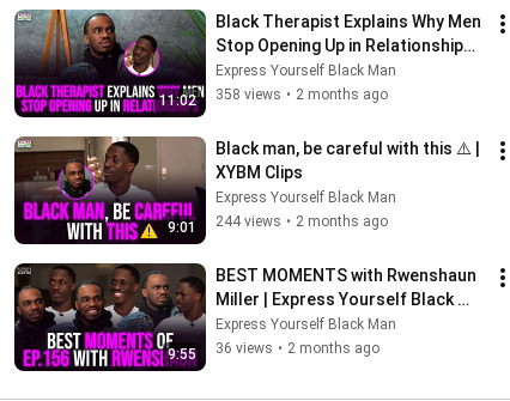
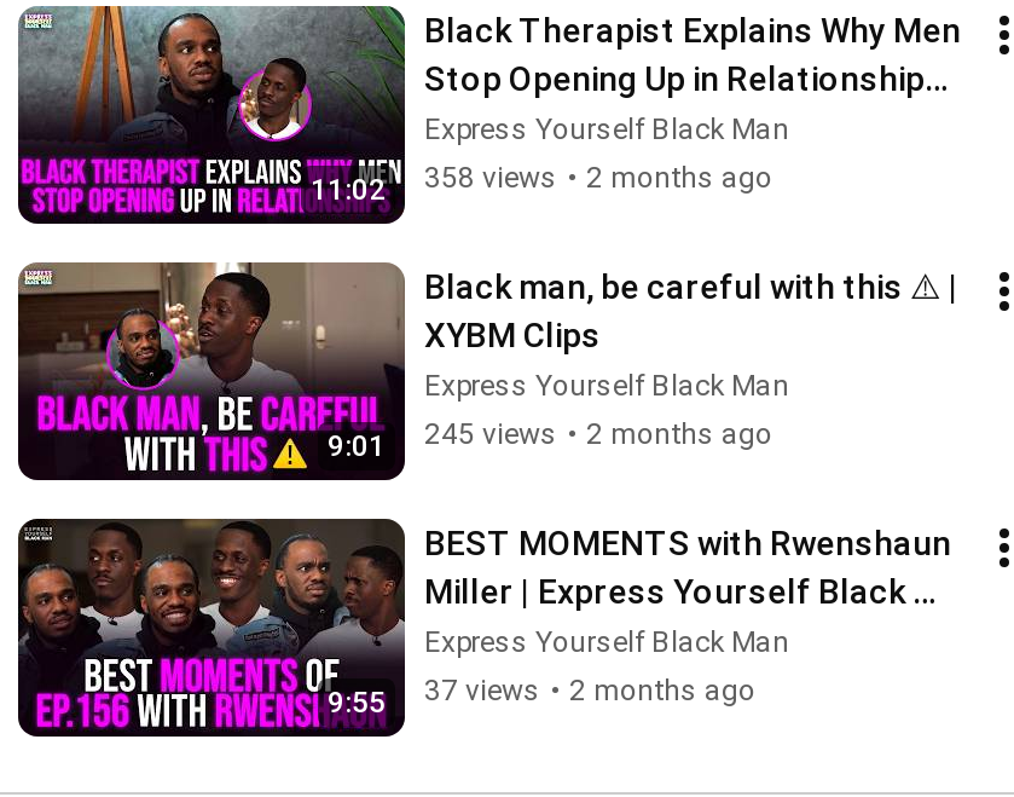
[215,213,388,230] 244 views • 2 months ago -> [424,417,772,451] 245 views • 2 months ago
[215,340,380,357] 36 views • 2 months ago -> [424,674,755,708] 37 views • 2 months ago

